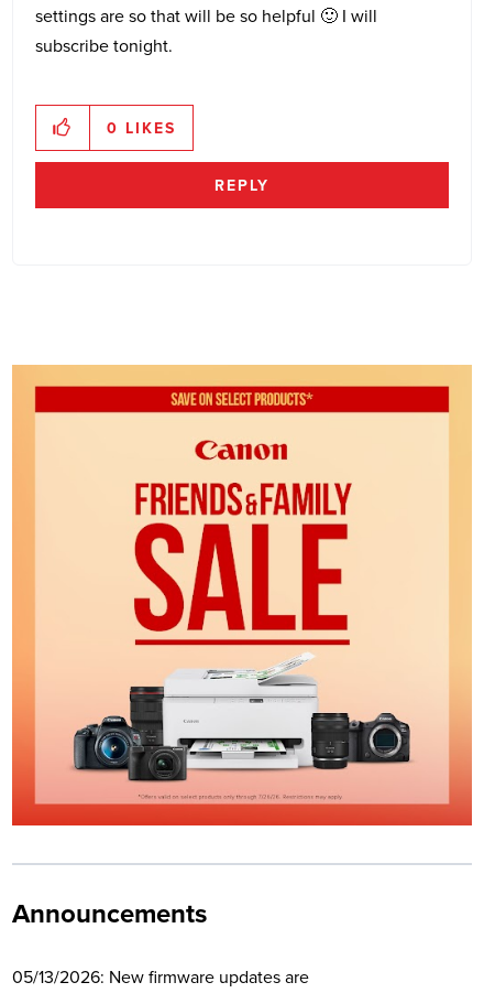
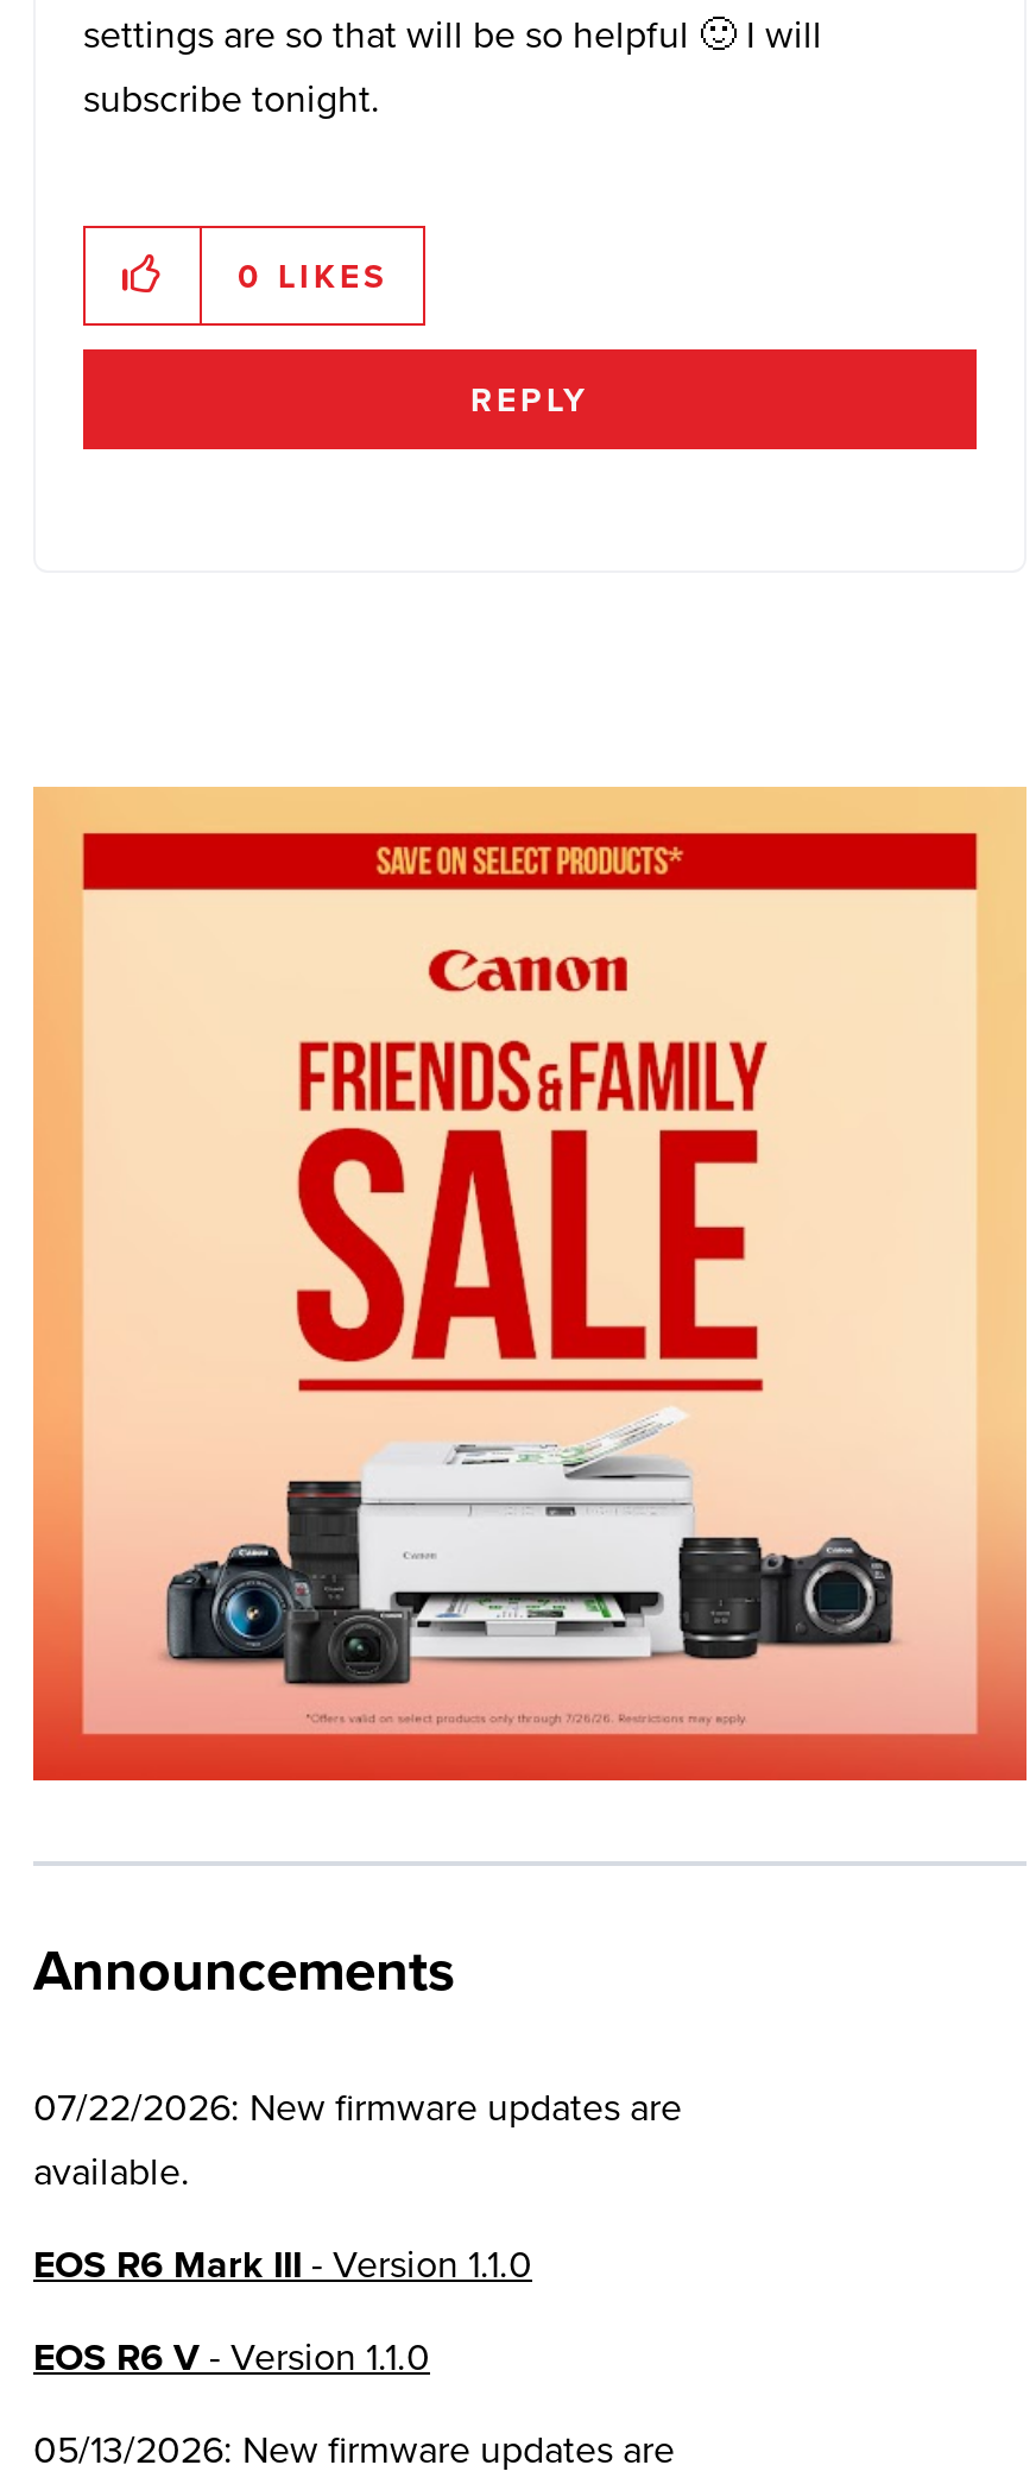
none -> [33,2081,682,2385] 07/22/2026: New firmware updates are | available. | EOS R6 Mark III - Version 1.1.0 | EOS R6 V - Version 1.1.0

